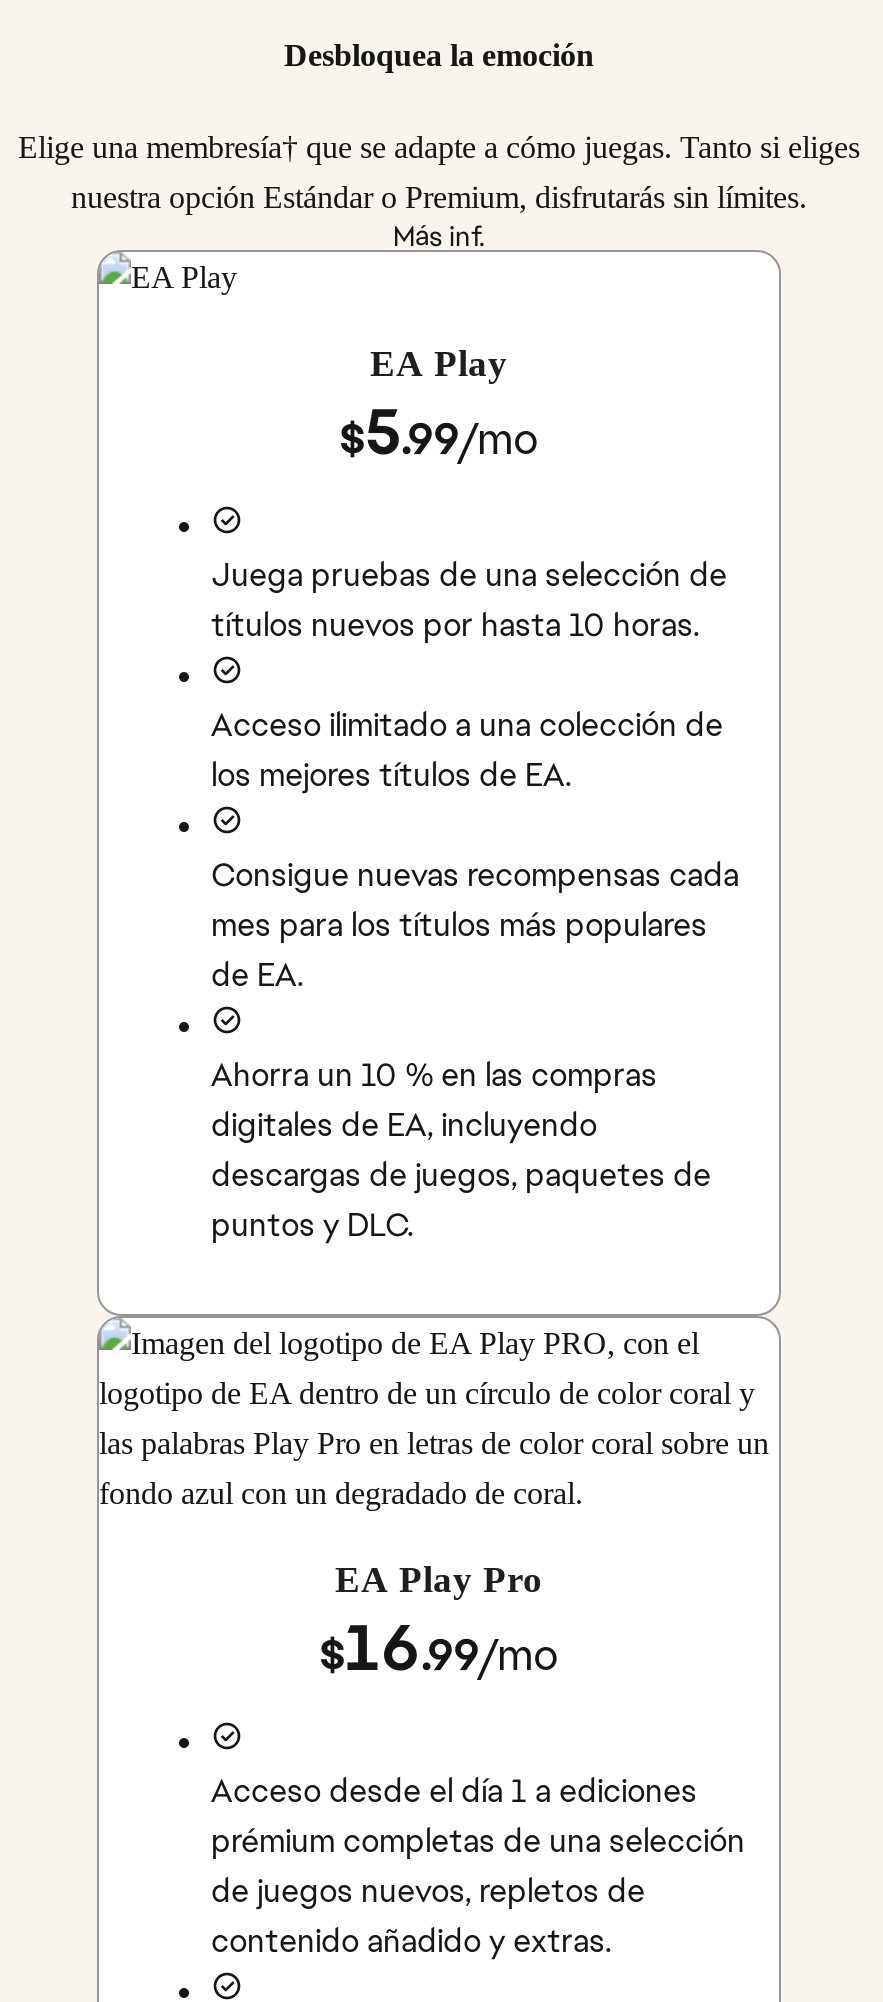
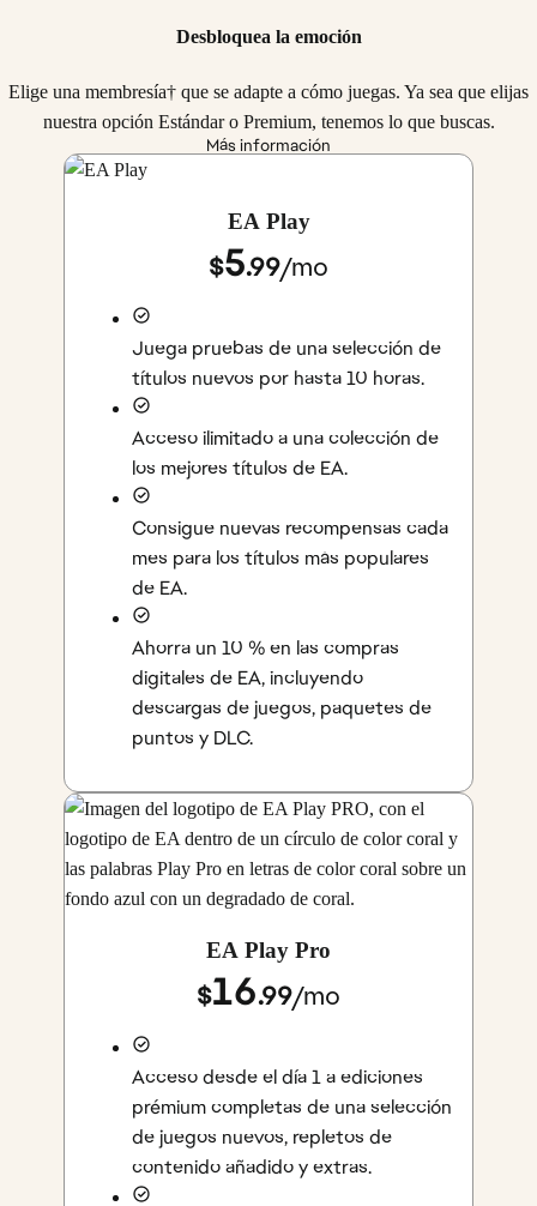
[18,130,860,164] Elige una membresía† que se adapte a cómo juegas. Tanto si eliges -> [8,82,529,102] Elige una membresía† que se adapte a cómo juegas. Ya sea que elijas
[71,180,807,254] nuestra opción Estándar o Premium, disfrutarás sin límites. | Más inf. -> [43,112,494,156] nuestra opción Estándar o Premium, tenemos lo que buscas. | Más información

